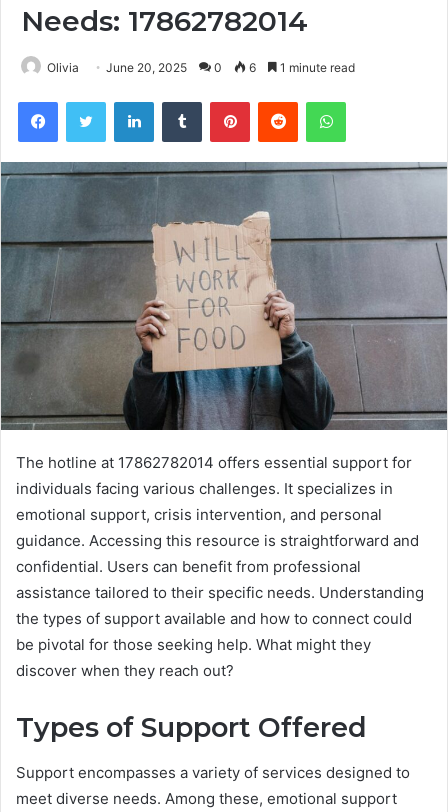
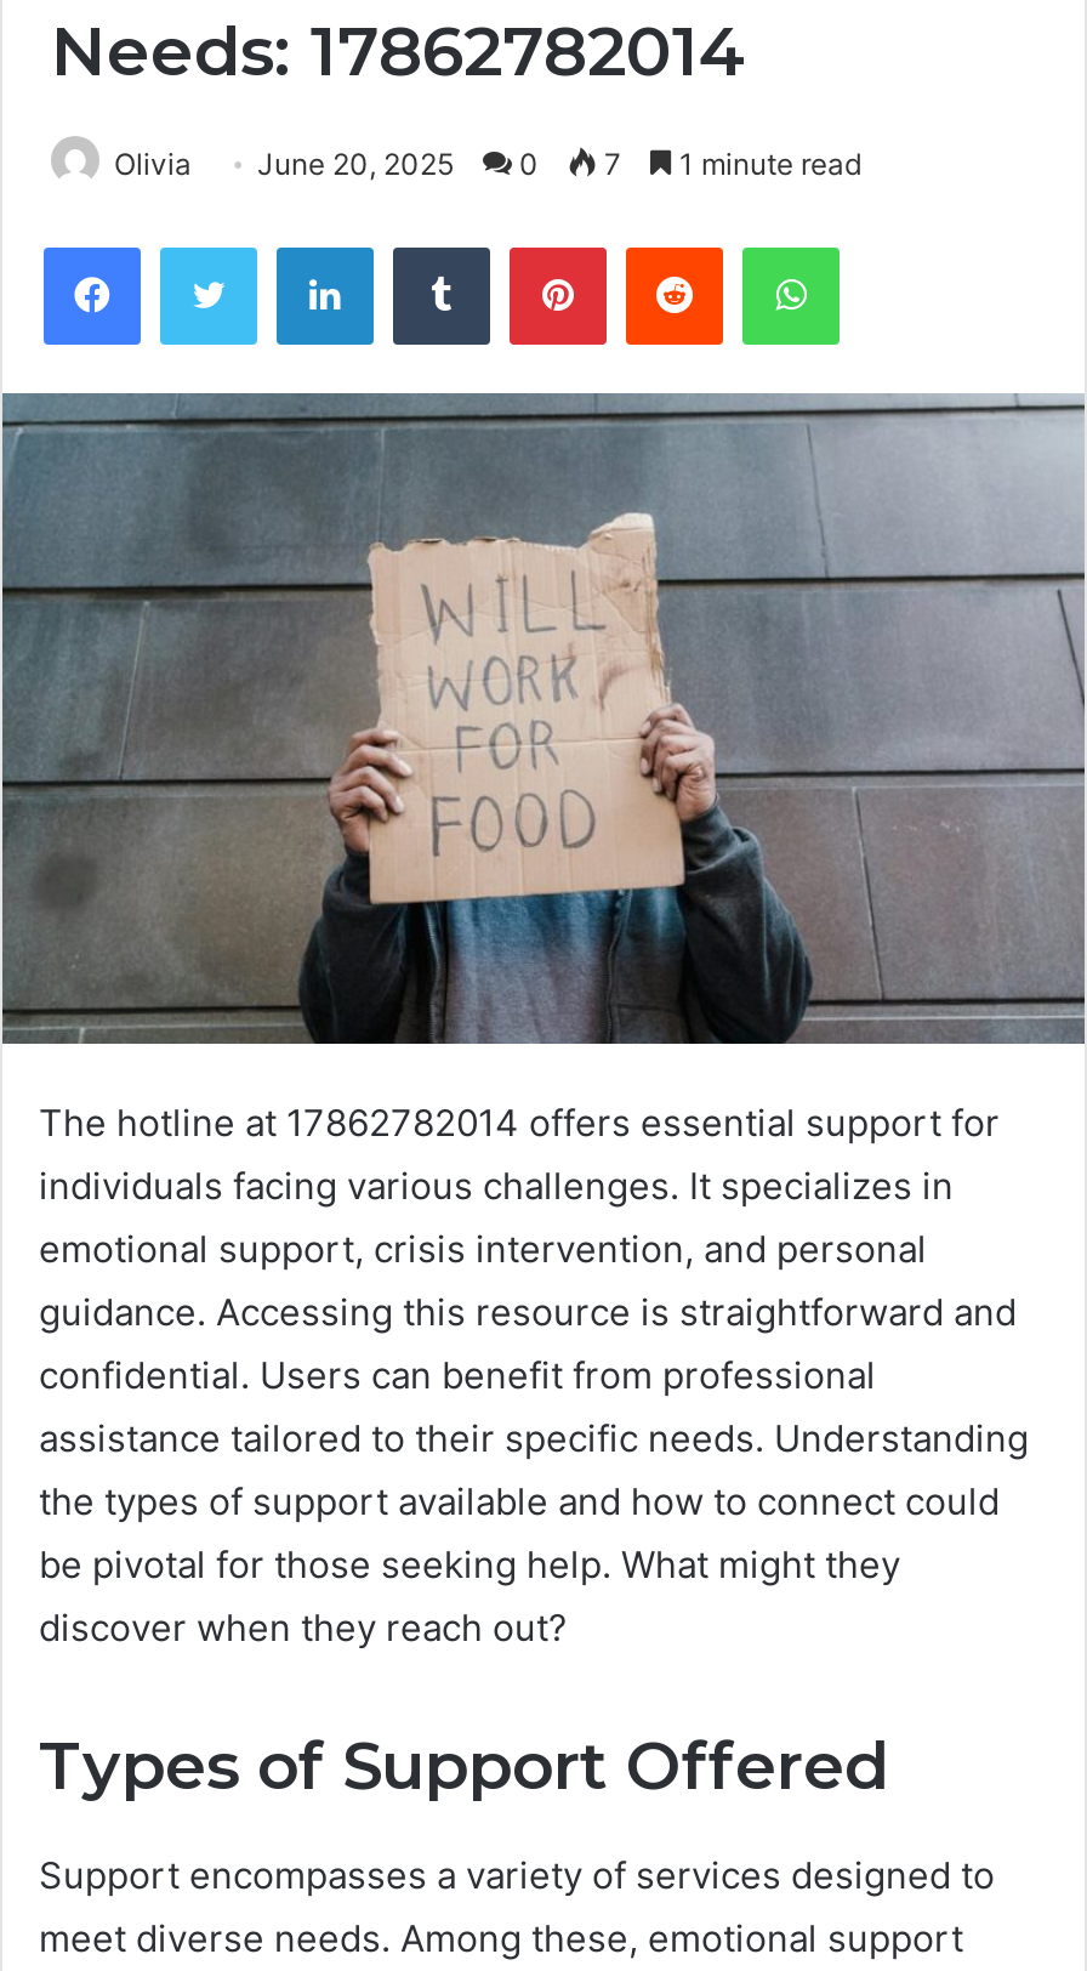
[47,60,355,75] Olivia June 20, 2025 0 6 1 minute read -> [114,145,861,181] Olivia June 20, 2025 0 7 1 minute read

